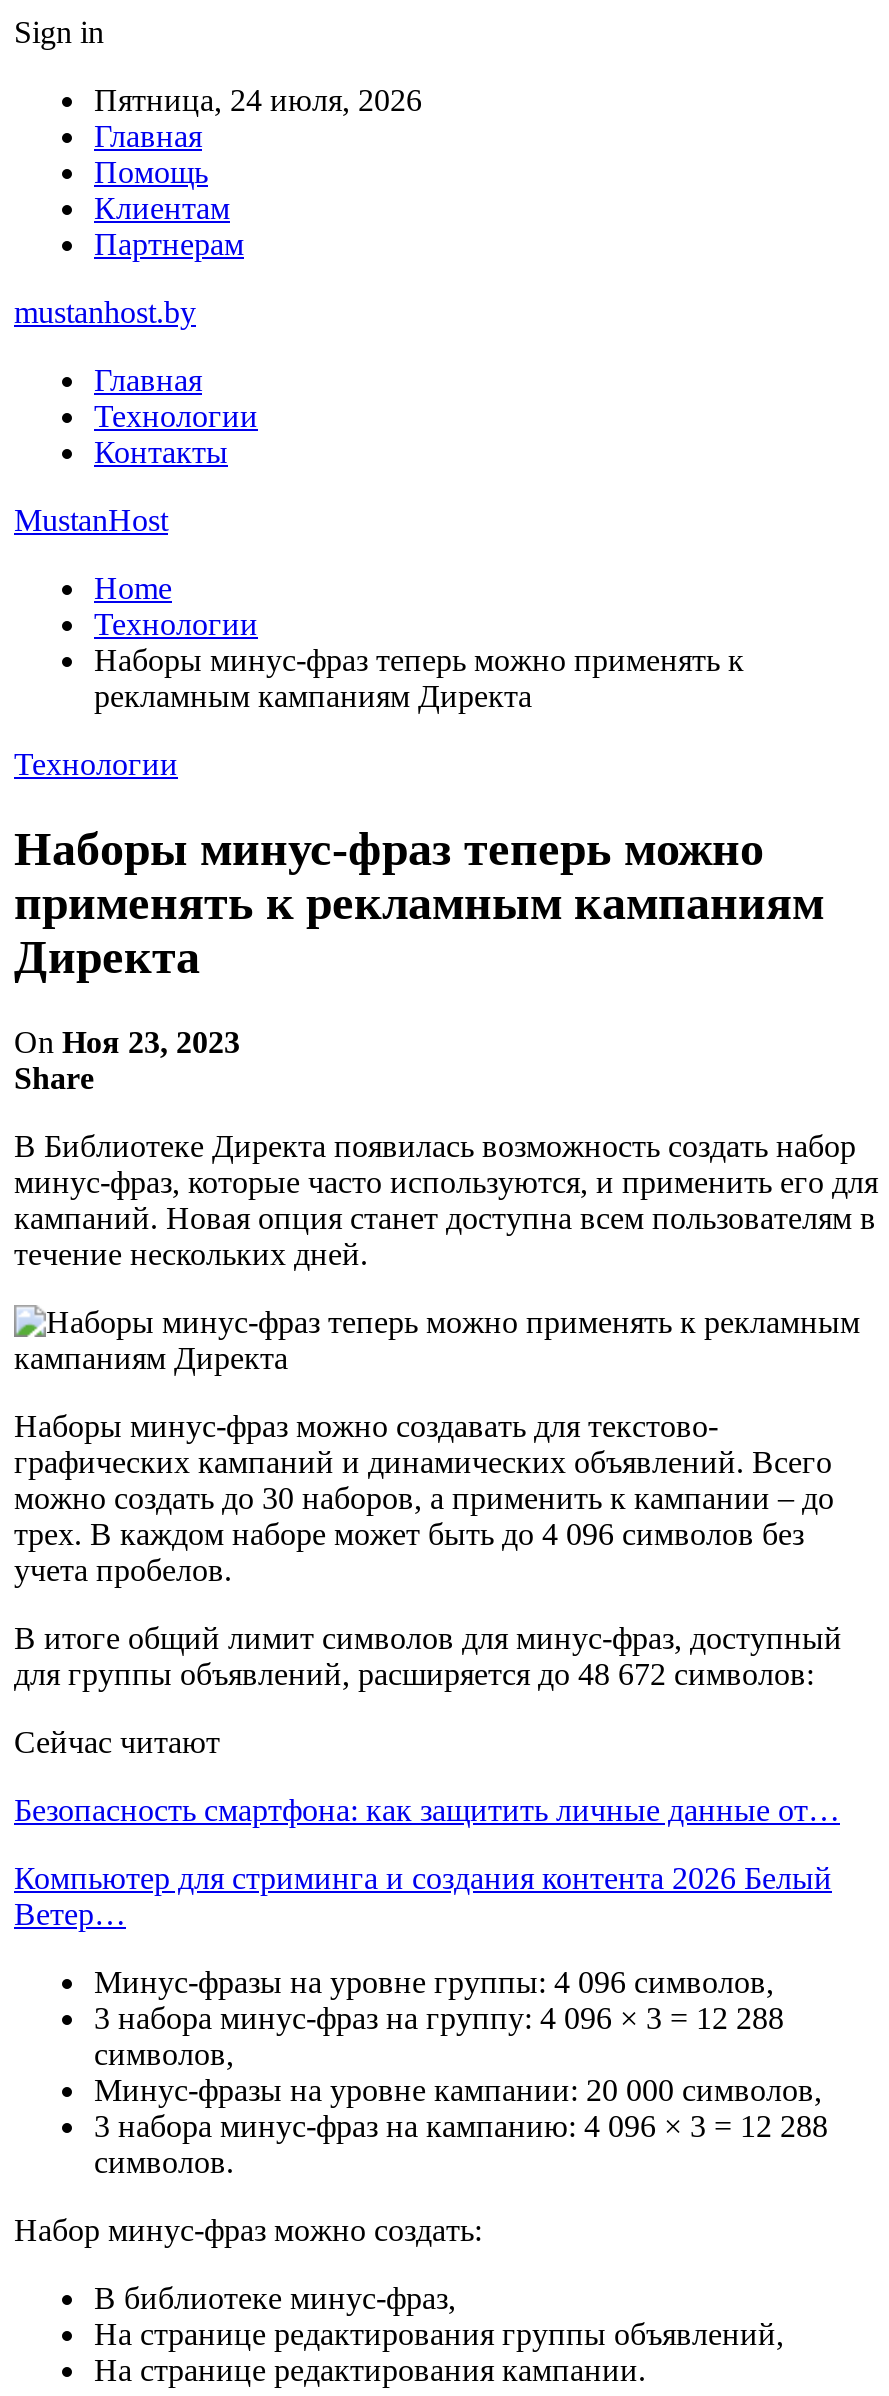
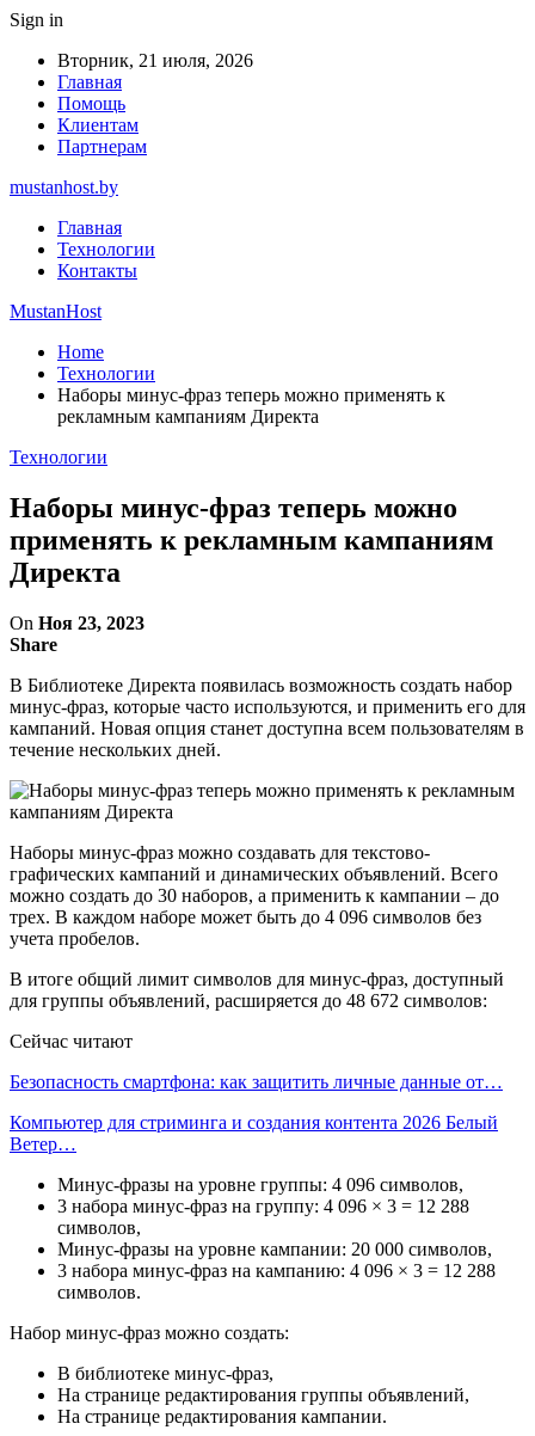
[94,83,422,117] Пятница, 24 июля, 2026 -> [57,50,253,70] Вторник, 21 июля, 2026

